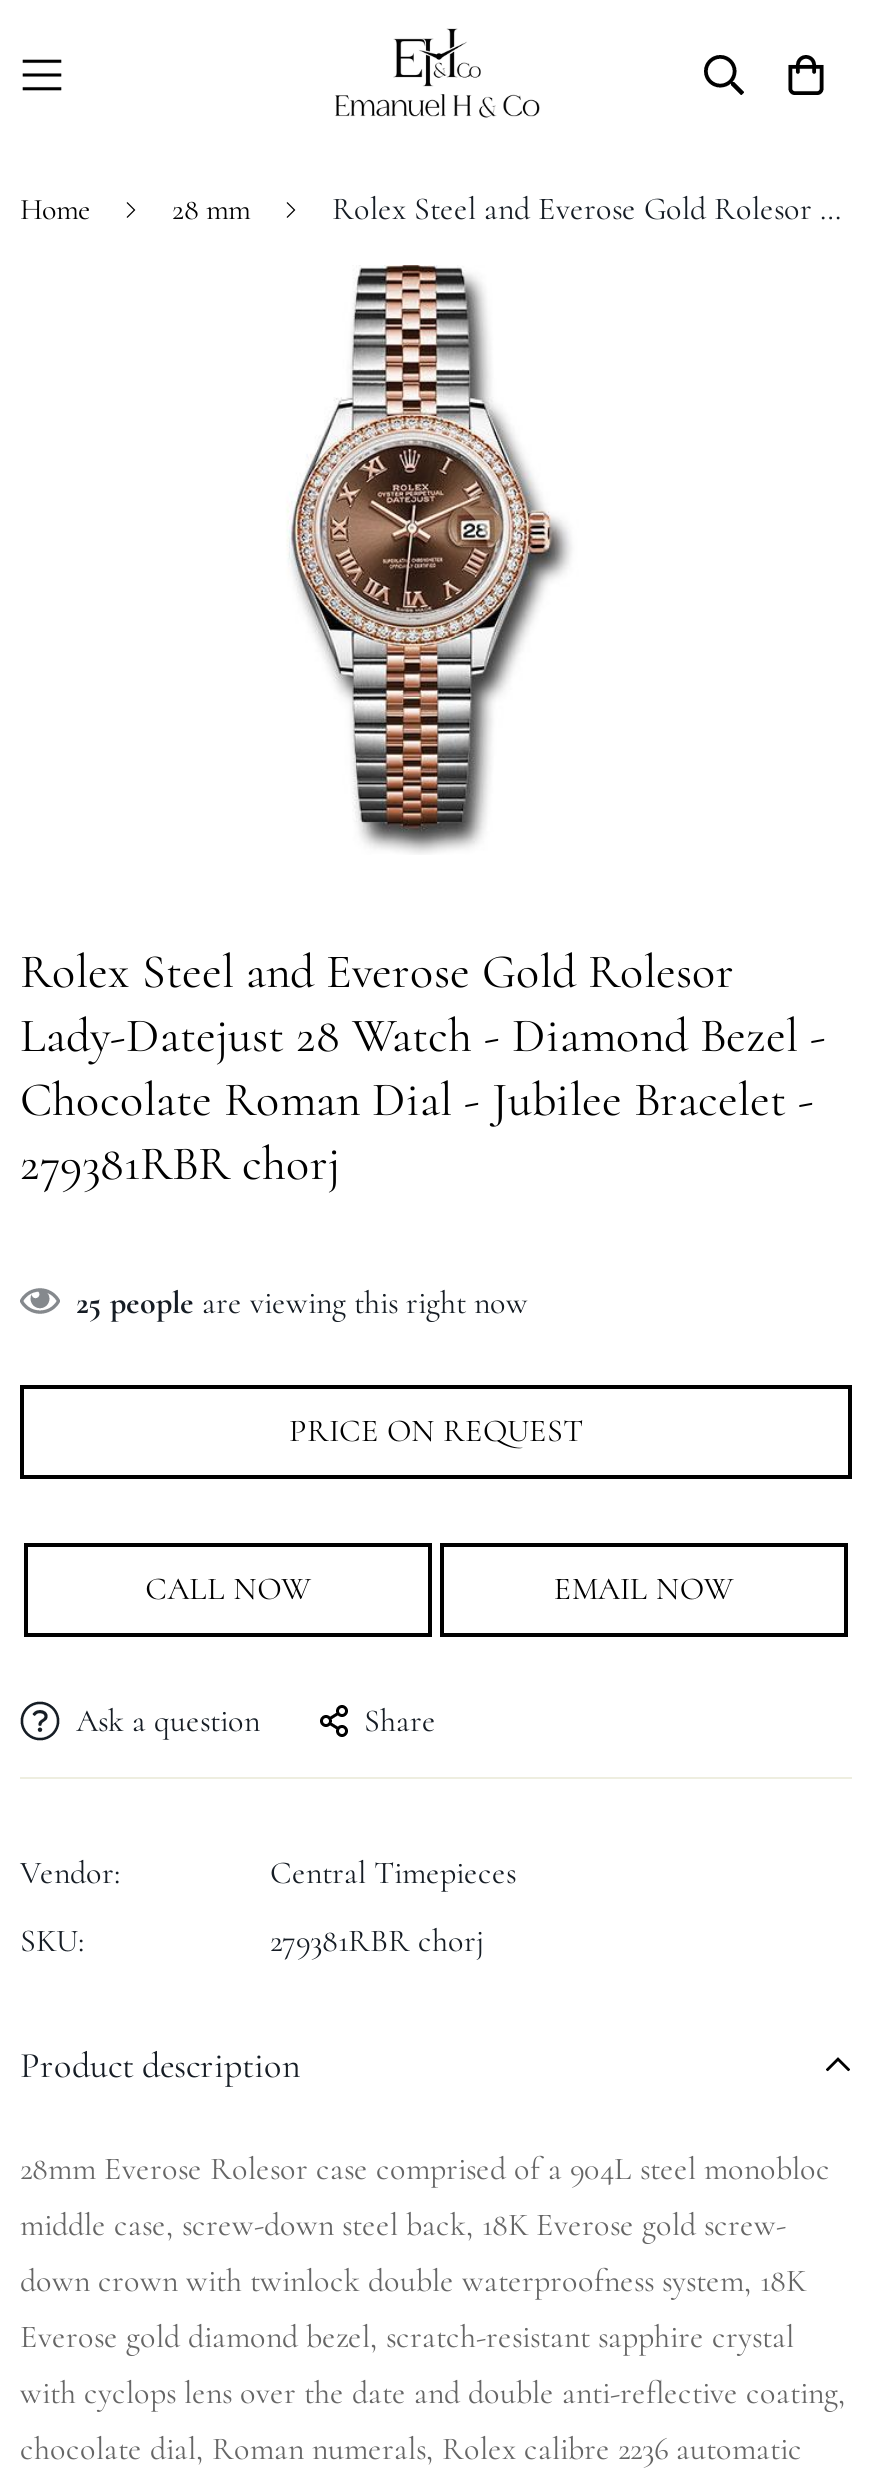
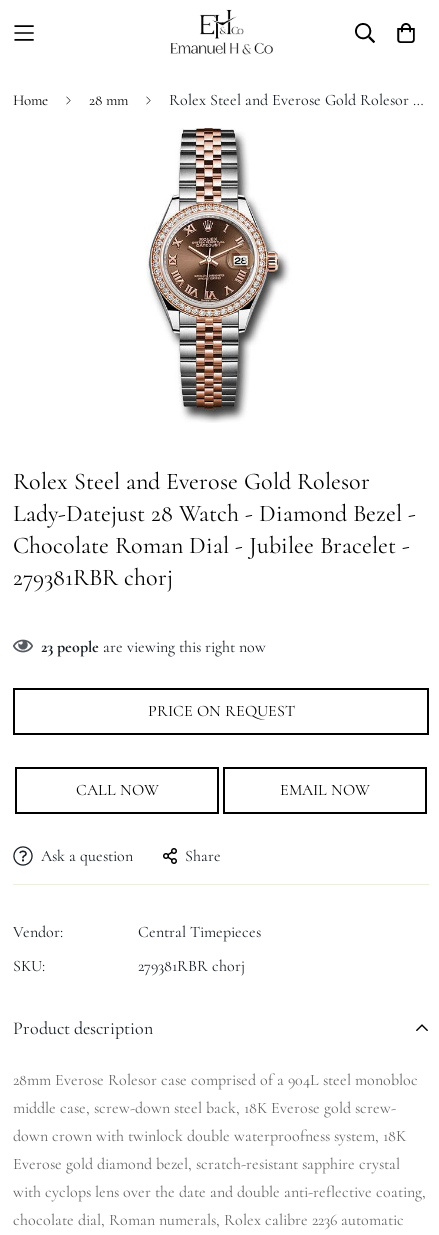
[76,1284,528,1324] 25 people are viewing this right now -> [41,637,266,657] 23 people are viewing this right now

